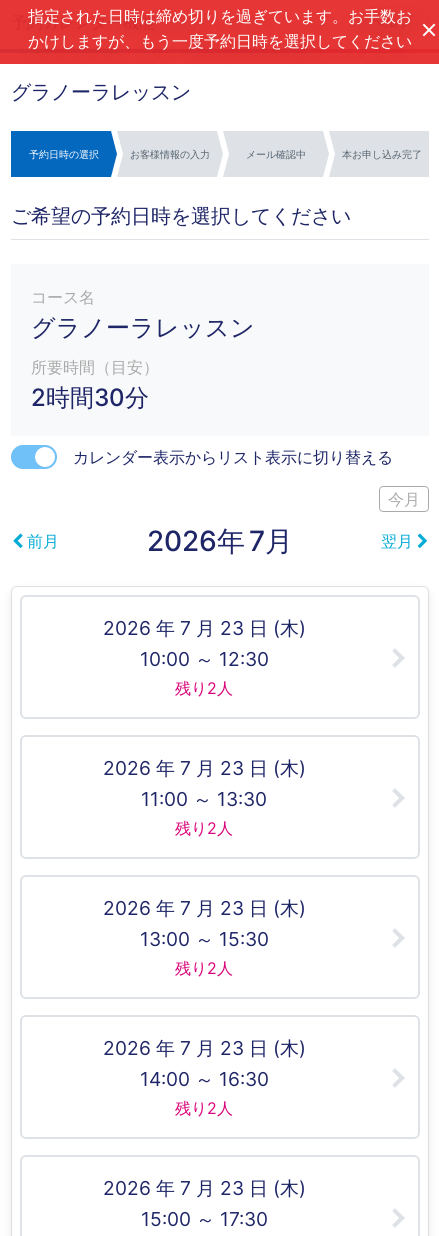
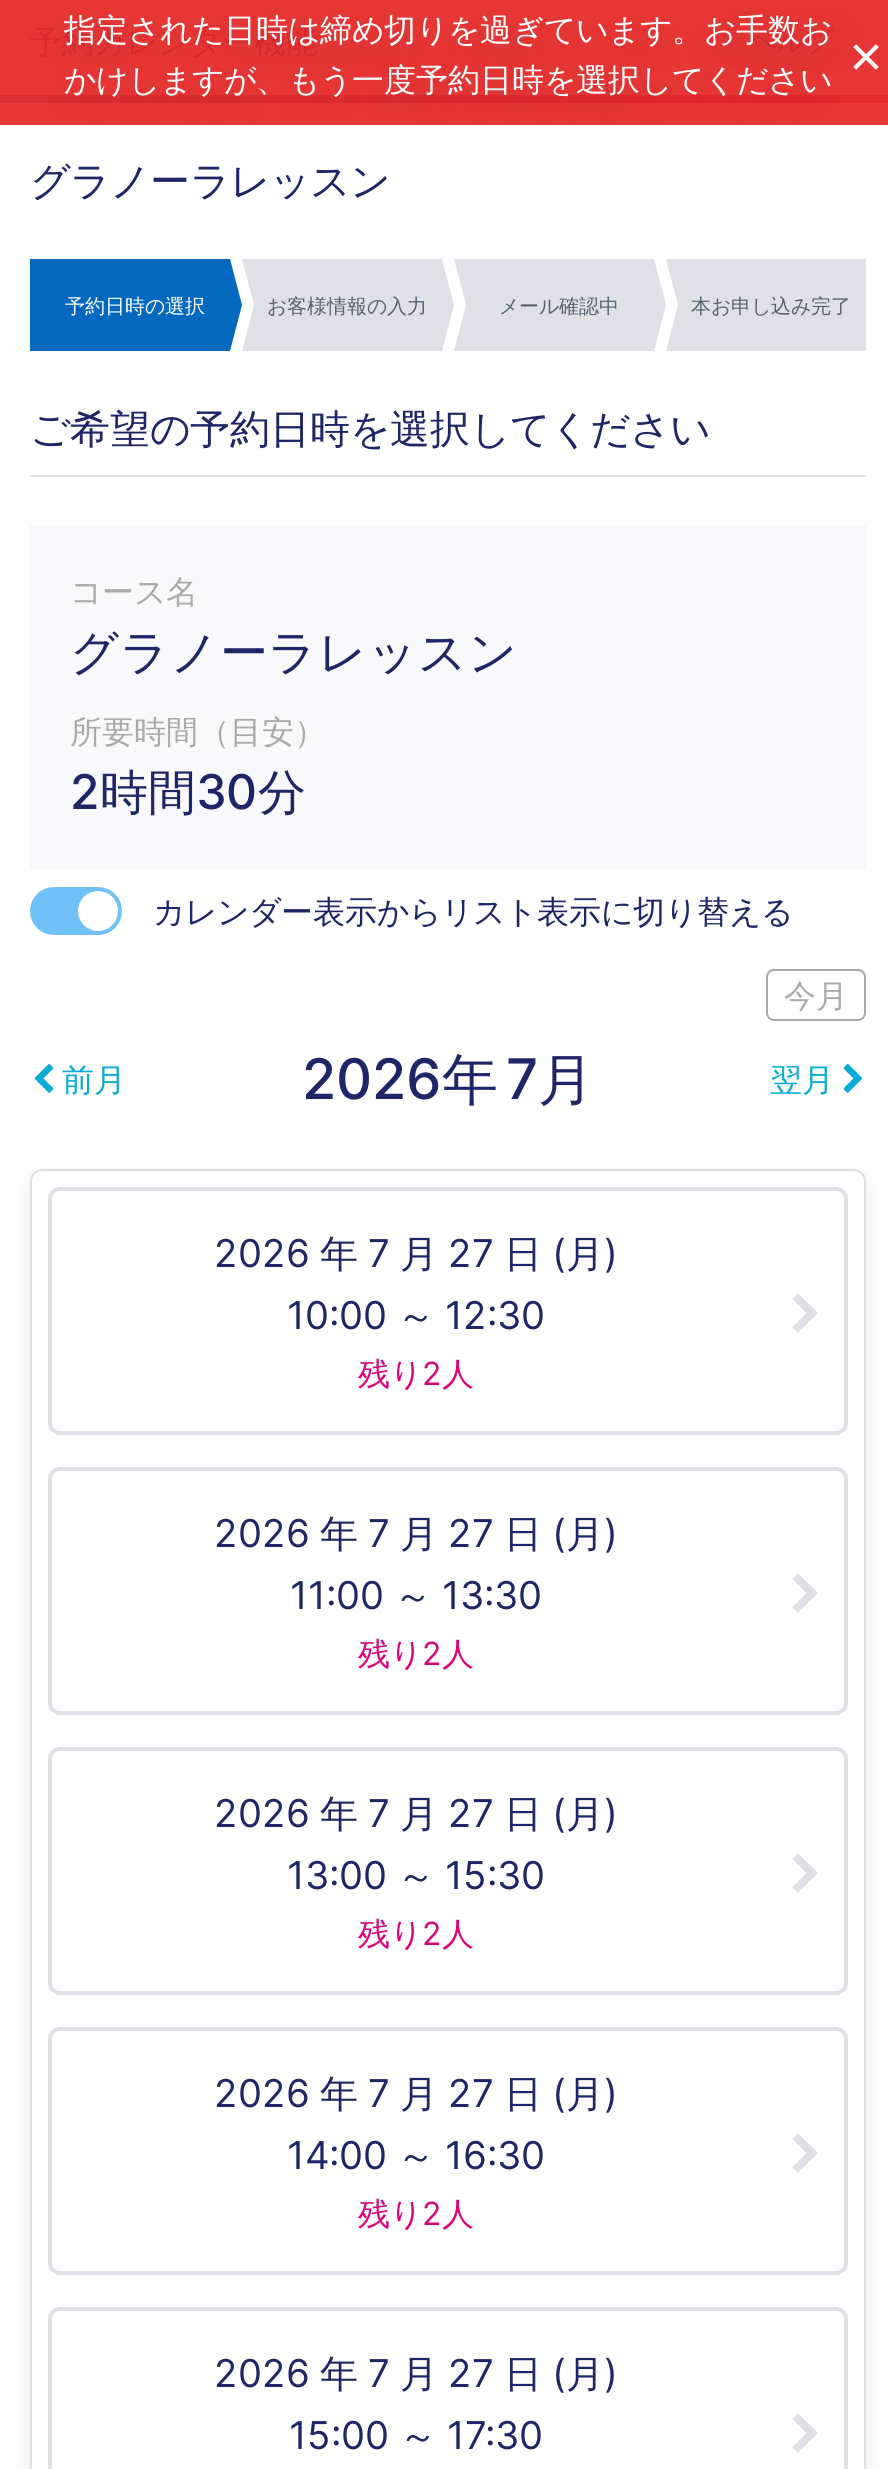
[102,616,305,640] 2026 年 7 月 23 日 (木) -> [214,1228,618,1276] 2026 年 7 月 27 日 (月)
[102,756,305,780] 2026 年 7 月 23 日 (木) -> [214,1508,618,1556] 2026 年 7 月 27 日 (月)
[102,896,305,920] 2026 年 7 月 23 日 (木) -> [214,1788,618,1836] 2026 年 7 月 27 日 (月)
[102,1036,305,1060] 2026 年 7 月 23 日 (木) -> [214,2068,618,2116] 2026 年 7 月 27 日 (月)
[102,1176,305,1200] 2026 年 7 月 23 日 (木) -> [214,2348,618,2396] 2026 年 7 月 27 日 (月)

